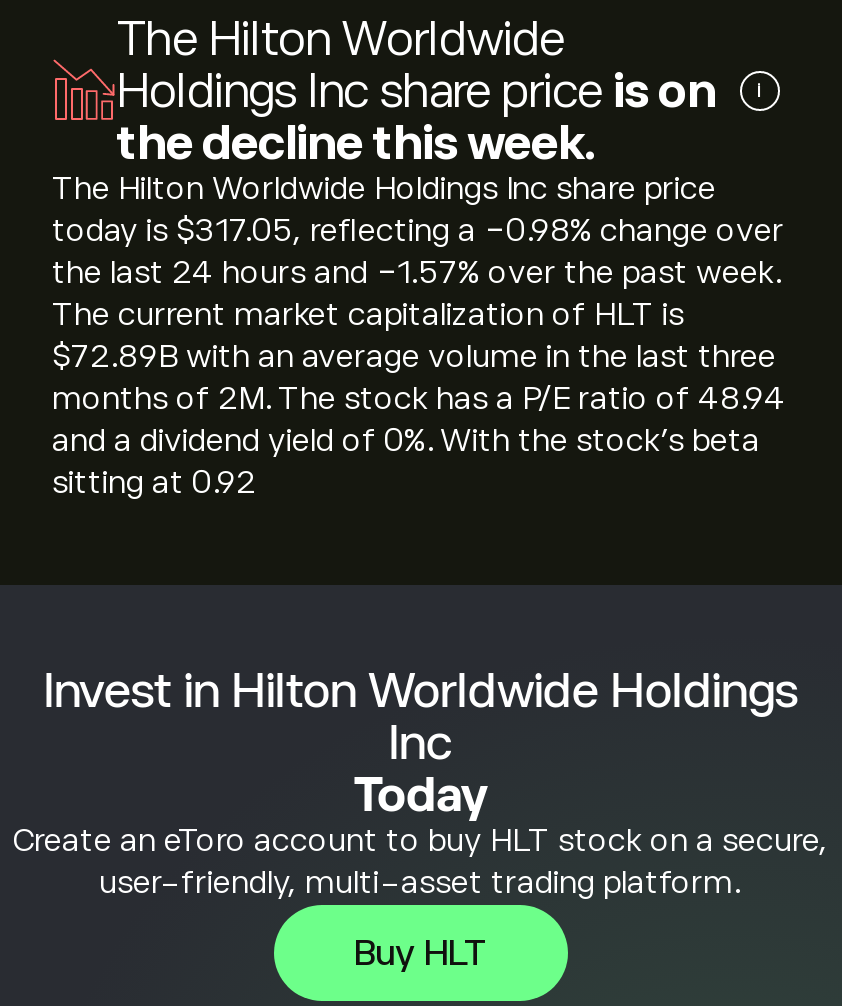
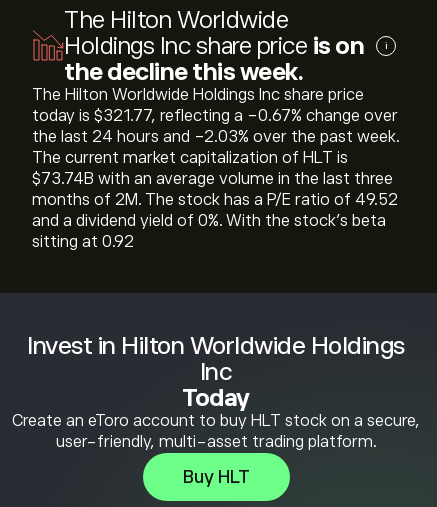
[52,213,784,249] today is $317.05, reflecting a -0.98% change over -> [32,107,398,125] today is $321.77, reflecting a -0.67% change over
[52,255,782,291] the last 24 hours and -1.57% over the past week. -> [32,128,400,146] the last 24 hours and -2.03% over the past week.
[52,339,776,375] $72.89B with an average volume in the last three -> [32,170,393,188] $73.74B with an average volume in the last three
[52,381,786,417] months of 2M. The stock has a P/E ratio of 48.94 -> [32,191,398,209] months of 2M. The stock has a P/E ratio of 49.52

